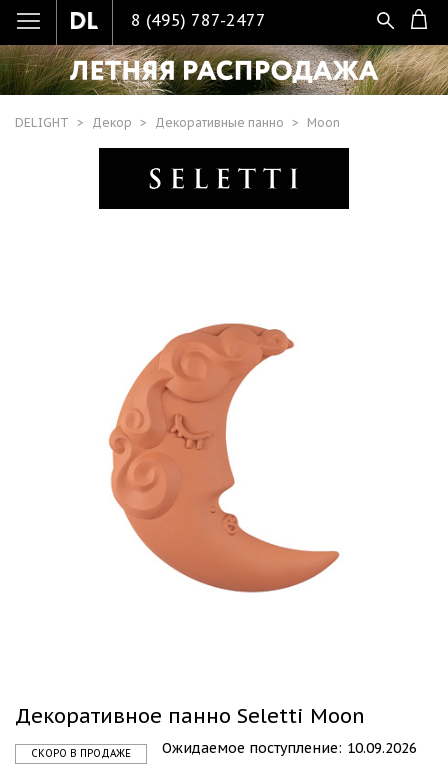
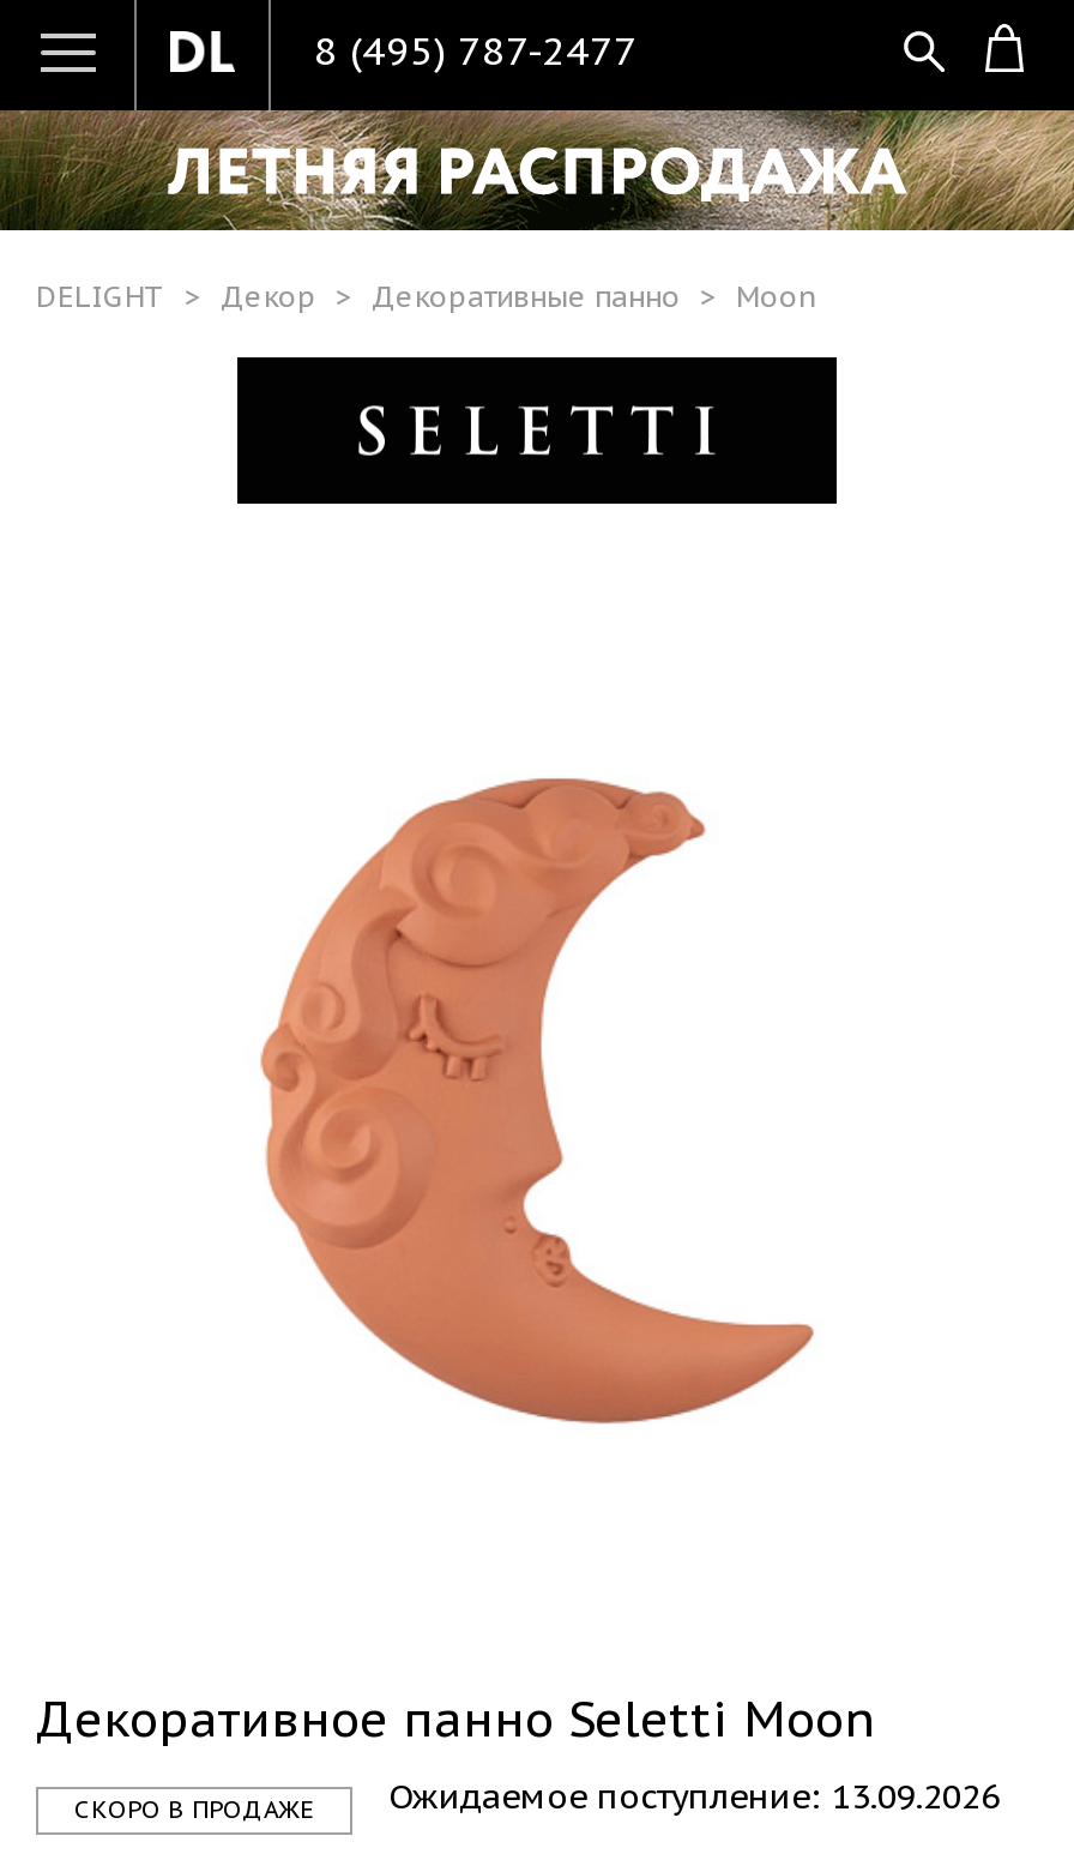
[162,739,417,757] Ожидаемое поступление: 10.09.2026 -> [388,1774,1000,1817] Ожидаемое поступление: 13.09.2026

